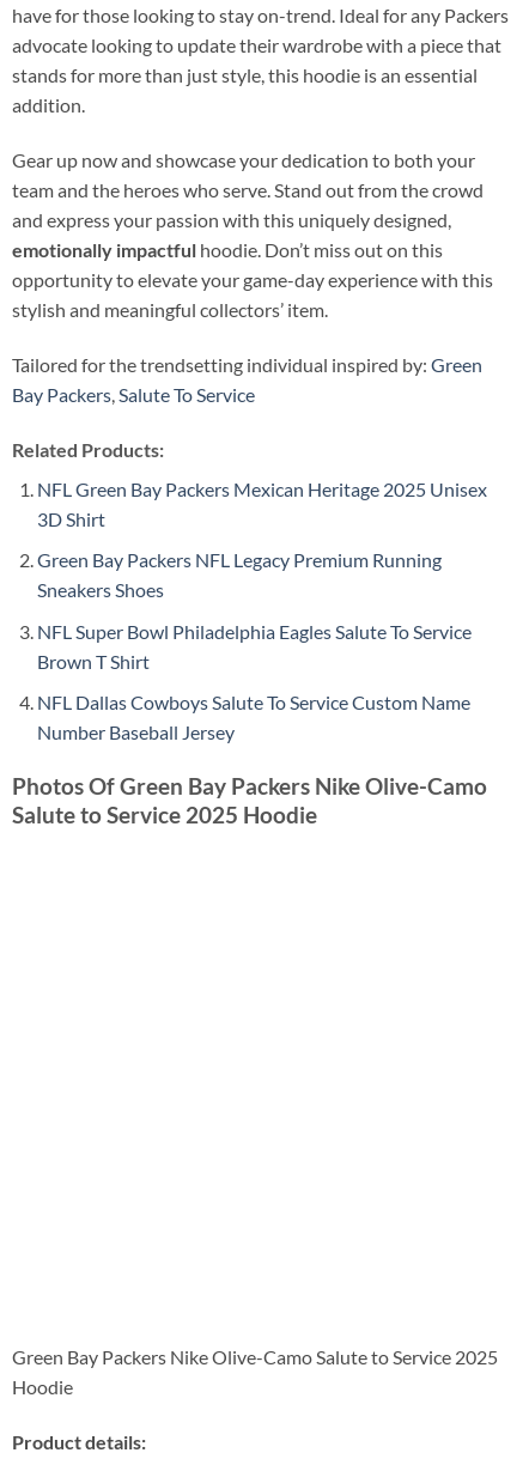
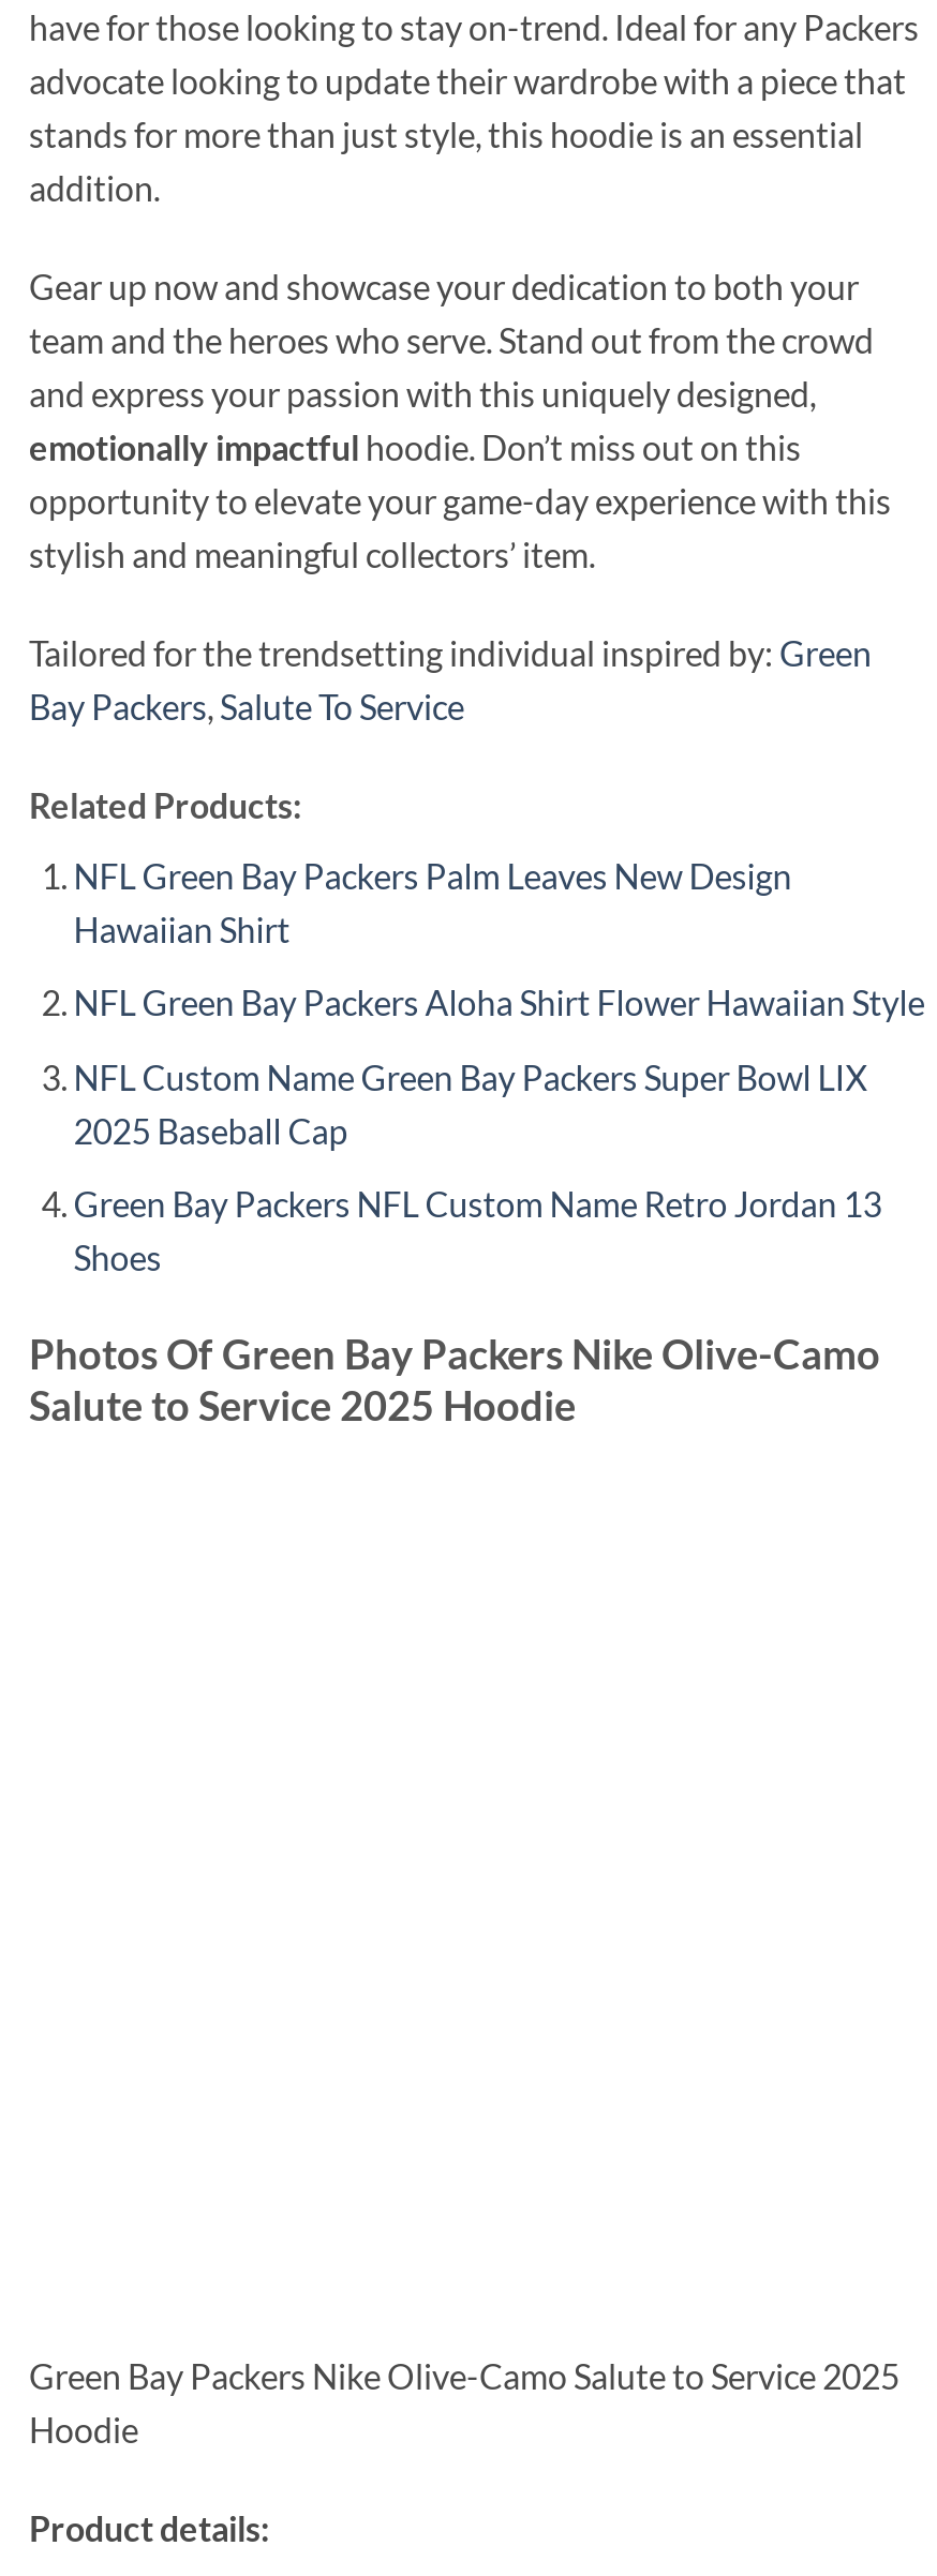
[37,477,487,530] NFL Green Bay Packers Mexican Heritage 2025 Unisex | 3D Shirt -> [74,854,792,949] NFL Green Bay Packers Palm Leaves New Design | Hawaiian Shirt
[37,548,441,601] Green Bay Packers NFL Legacy Premium Running | Sneakers Shoes -> [74,982,925,1023] NFL Green Bay Packers Aloha Shirt Flower Hawaiian Style
[37,620,471,672] NFL Super Bowl Philadelphia Eagles Salute To Service | Brown T Shirt -> [74,1056,867,1150] NFL Custom Name Green Bay Packers Super Bowl LIX | 2025 Baseball Cap
[37,691,470,744] NFL Dallas Cowboys Salute To Service Custom Name | Number Baseball Jersey -> [74,1184,882,1278] Green Bay Packers NFL Custom Name Retro Jordan 13 | Shoes

